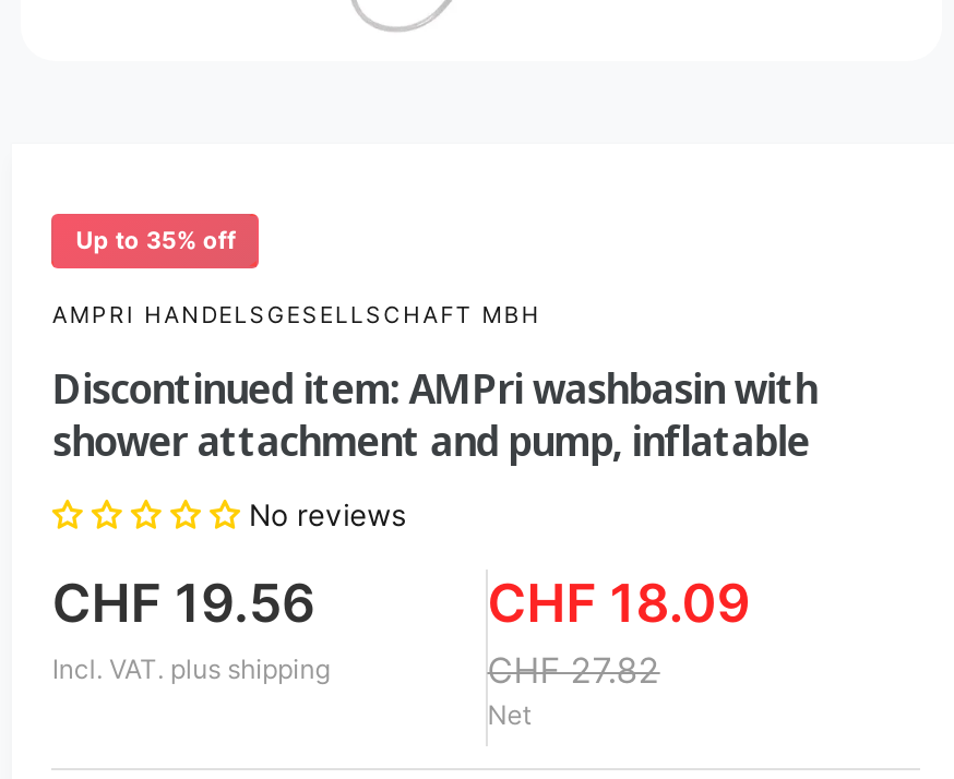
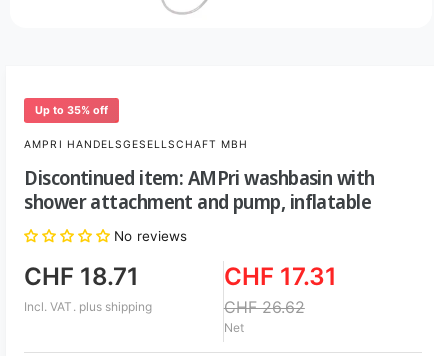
[52,572,317,635] CHF 19.56 -> [24,262,139,291] CHF 18.71
[487,572,752,635] CHF 18.09 -> [224,262,337,291] CHF 17.31
[487,649,660,692] CHF 27.82 -> [224,297,305,317] CHF 26.62

